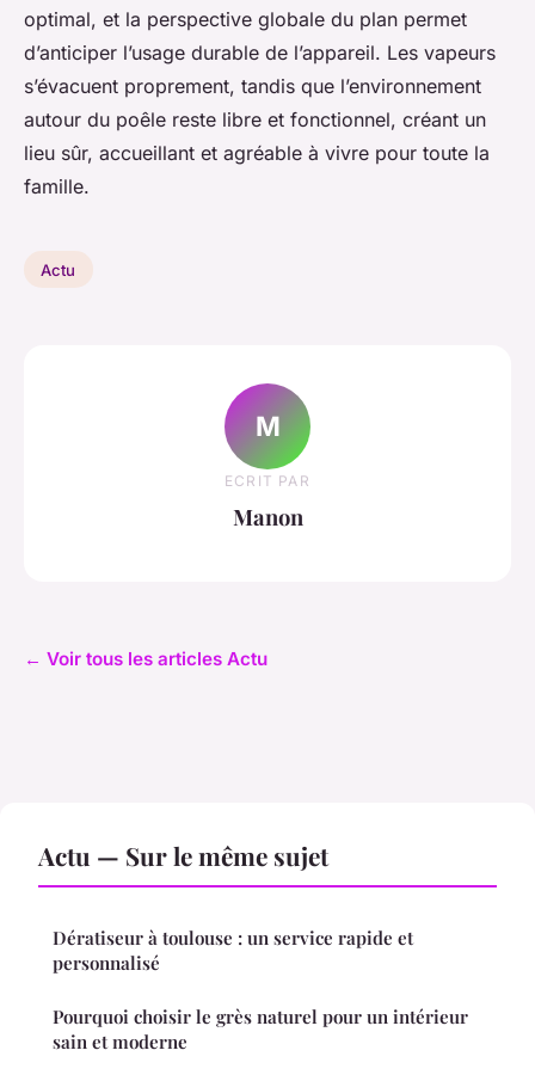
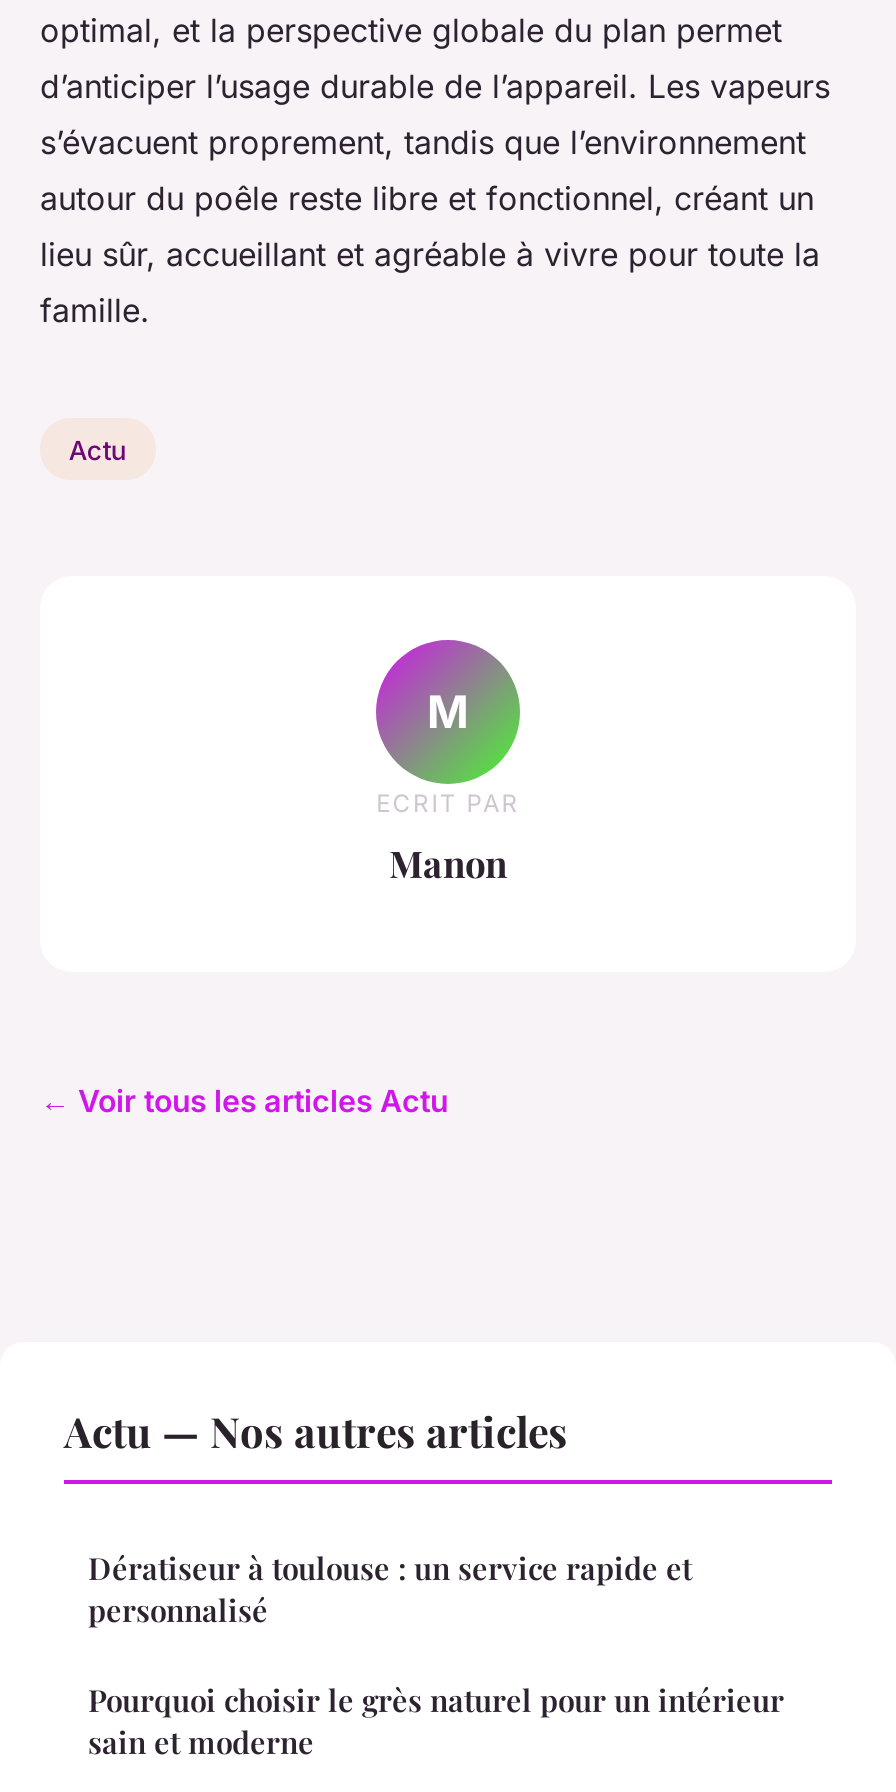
[38,838,328,872] Actu — Sur le même sujet -> [64,1401,568,1457] Actu — Nos autres articles

